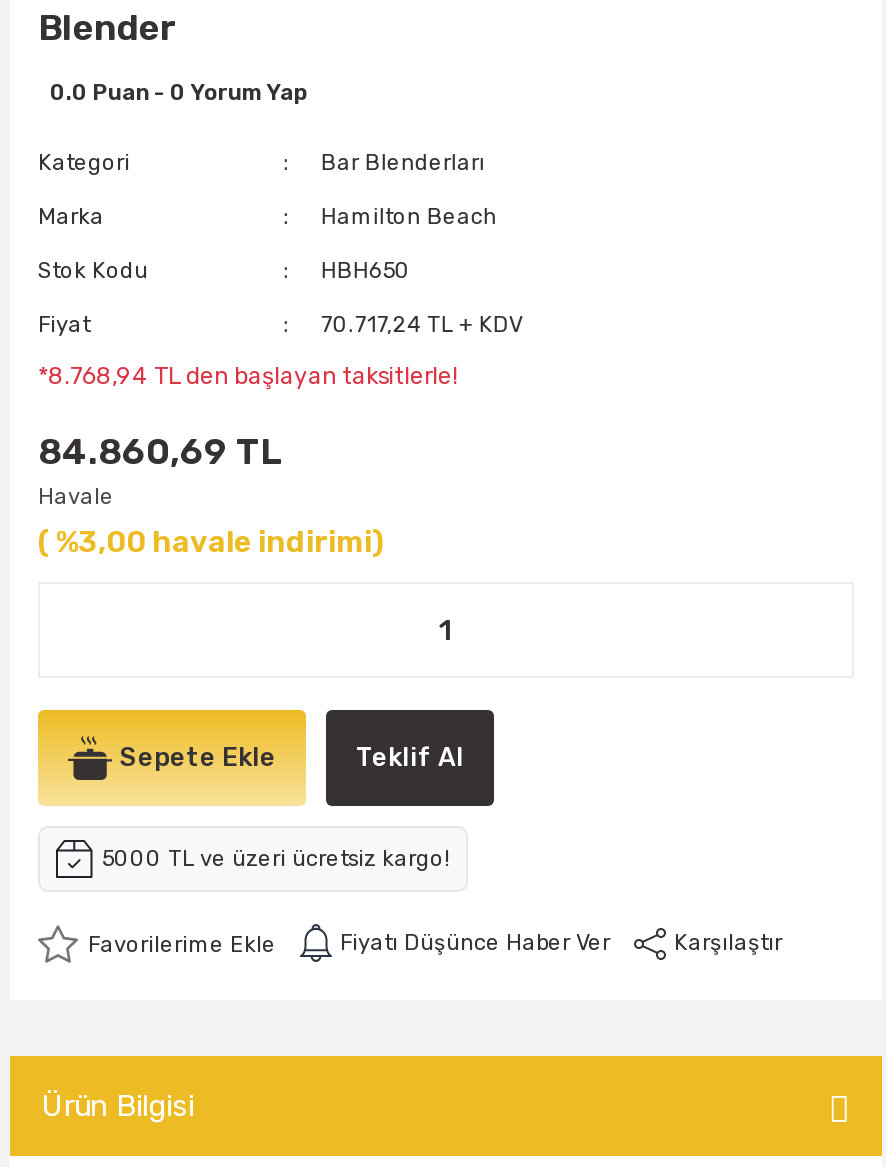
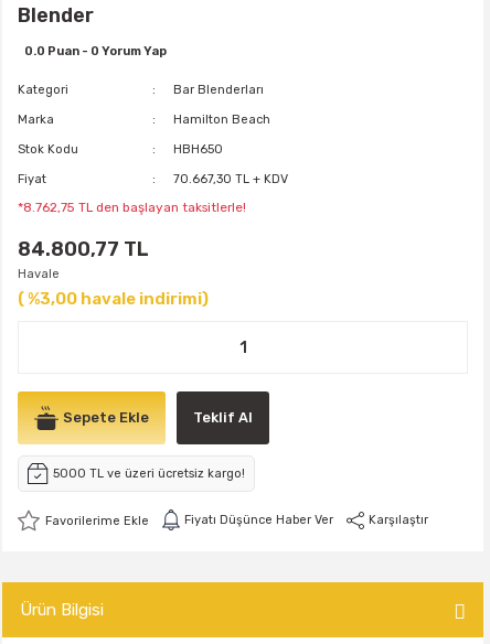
[321,312,523,338] 70.717,24 TL + KDV -> [174,172,288,186] 70.667,30 TL + KDV
[38,362,458,390] *8.768,94 TL den başlayan taksitlerle! -> [18,200,246,215] *8.762,75 TL den başlayan taksitlerle!
[38,430,282,474] 84.860,69 TL -> [18,237,149,261] 84.800,77 TL

